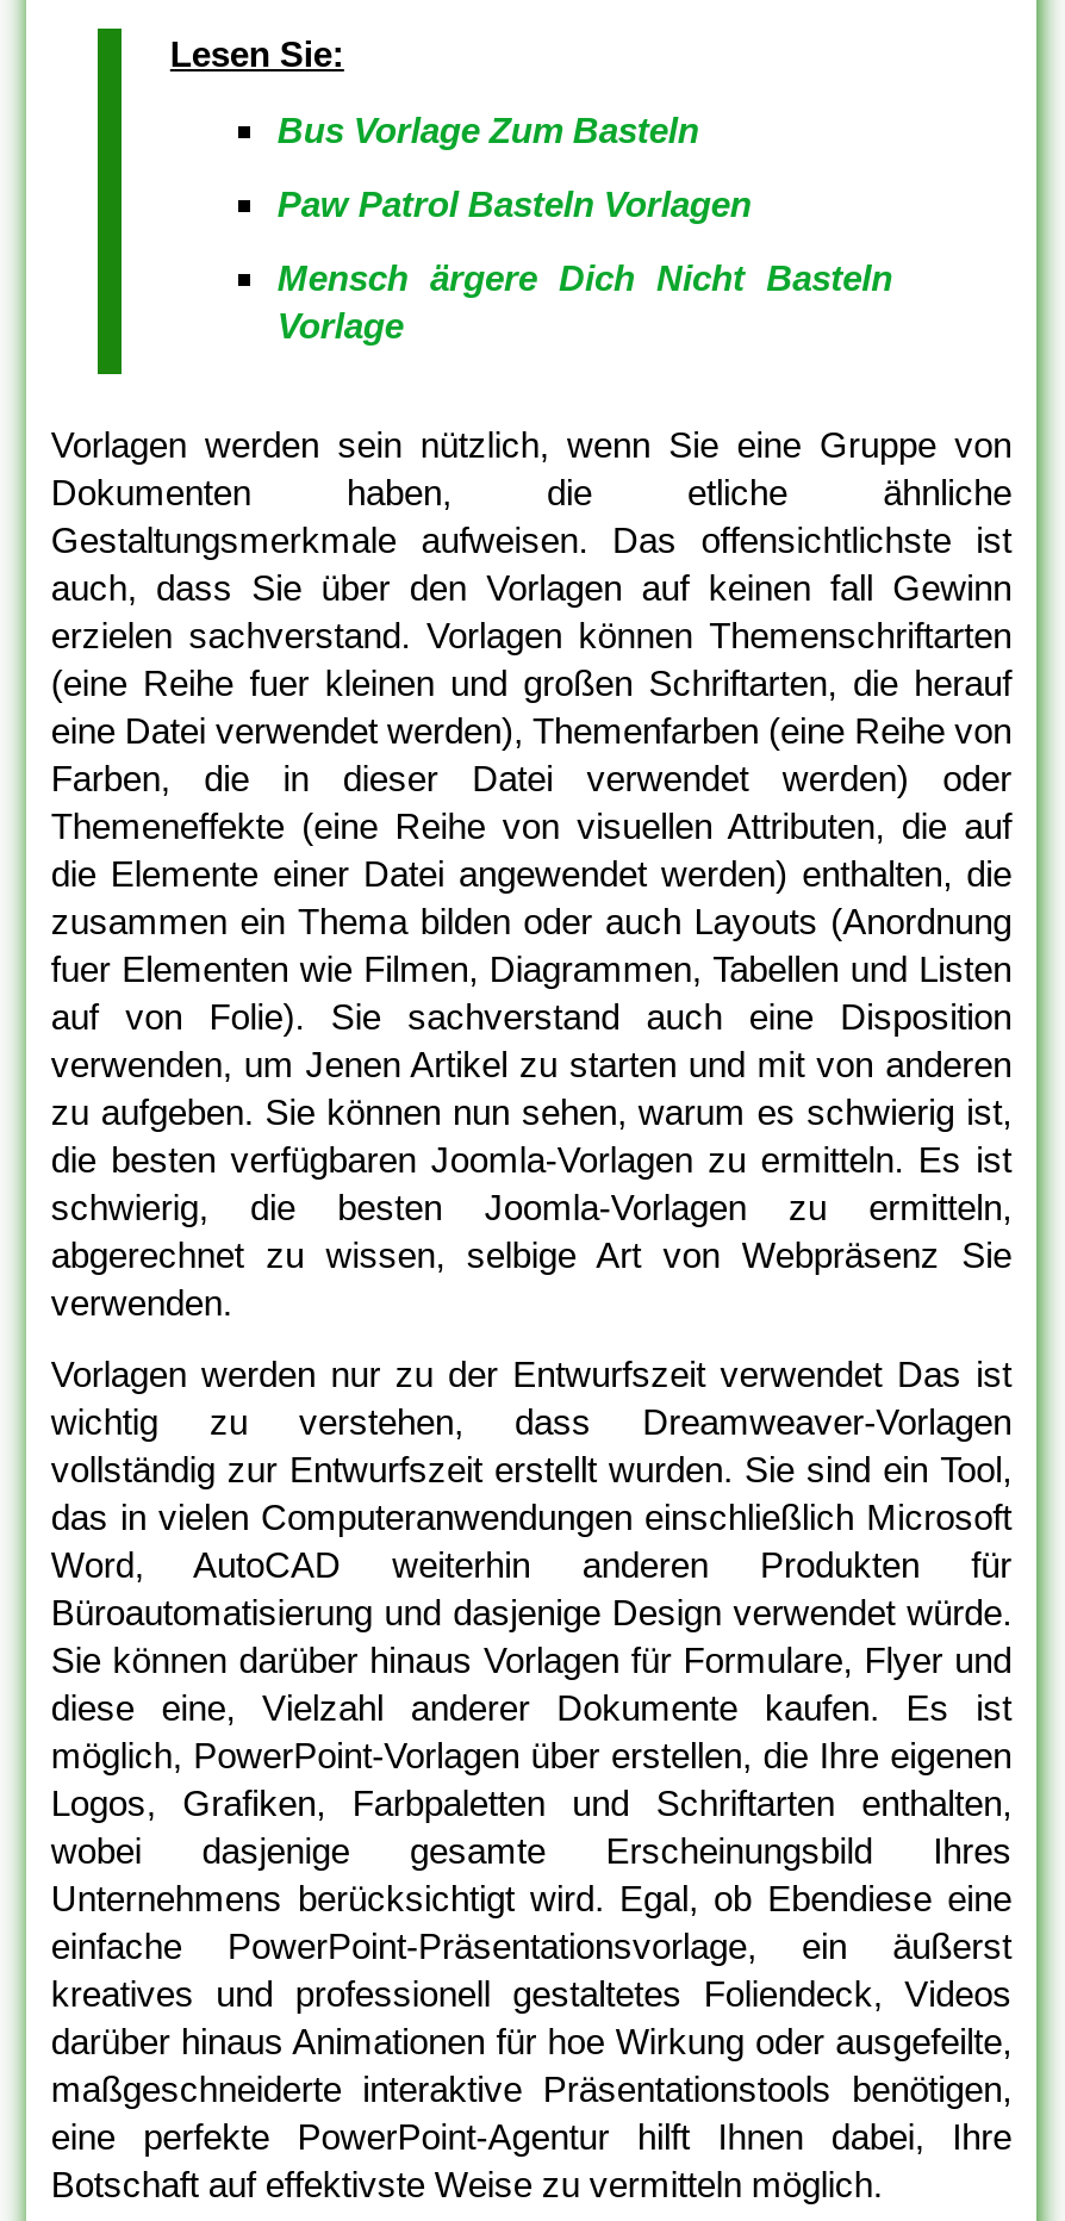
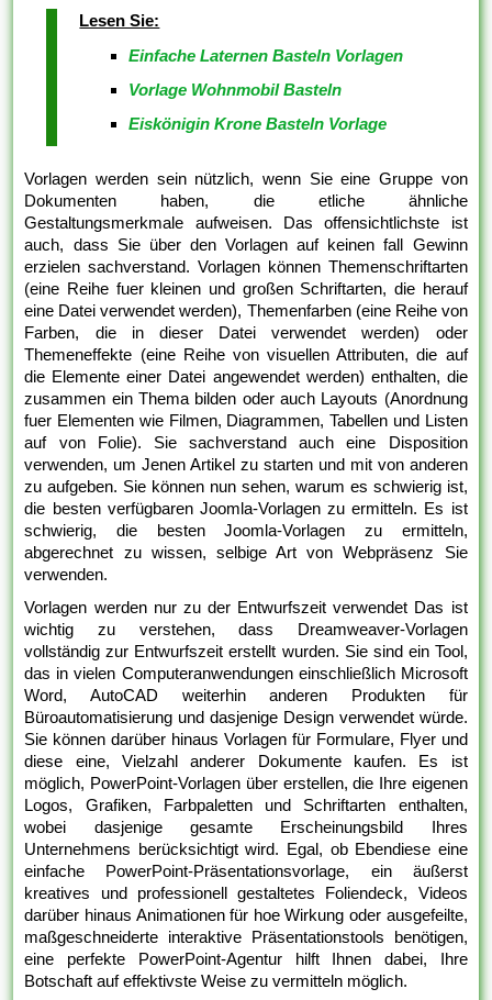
[277,109,699,149] Bus Vorlage Zum Basteln -> [129,46,403,64] Einfache Laternen Basteln Vorlagen
[277,183,751,223] Paw Patrol Basteln Vorlagen -> [129,80,342,98] Vorlage Wohnmobil Basteln
[277,256,893,345] Mensch ärgere Dich Nicht Basteln | Vorlage -> [129,114,387,133] Eiskönigin Krone Basteln Vorlage

